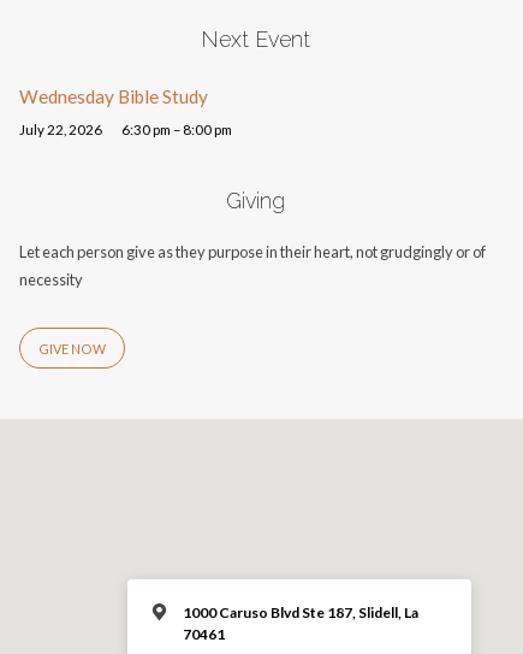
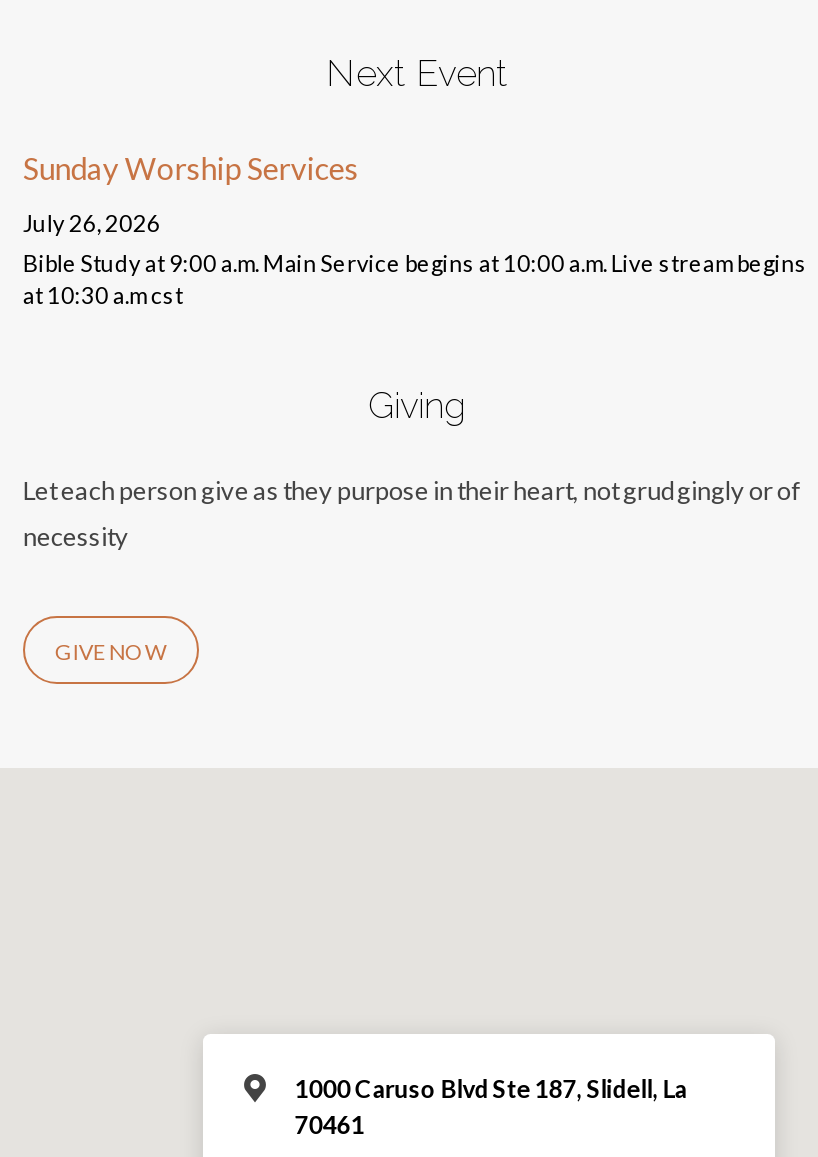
[19,86,232,138] Wednesday Bible Study | July 22, 2026 | 6:30 pm – 8:00 pm -> [23,150,807,309] Sunday Worship Services | July 26, 2026 | Bible Study at 9:00 a.m. Main Service begins at 10:00 a.m. Live stream begins | at 10:30 a.m cst

